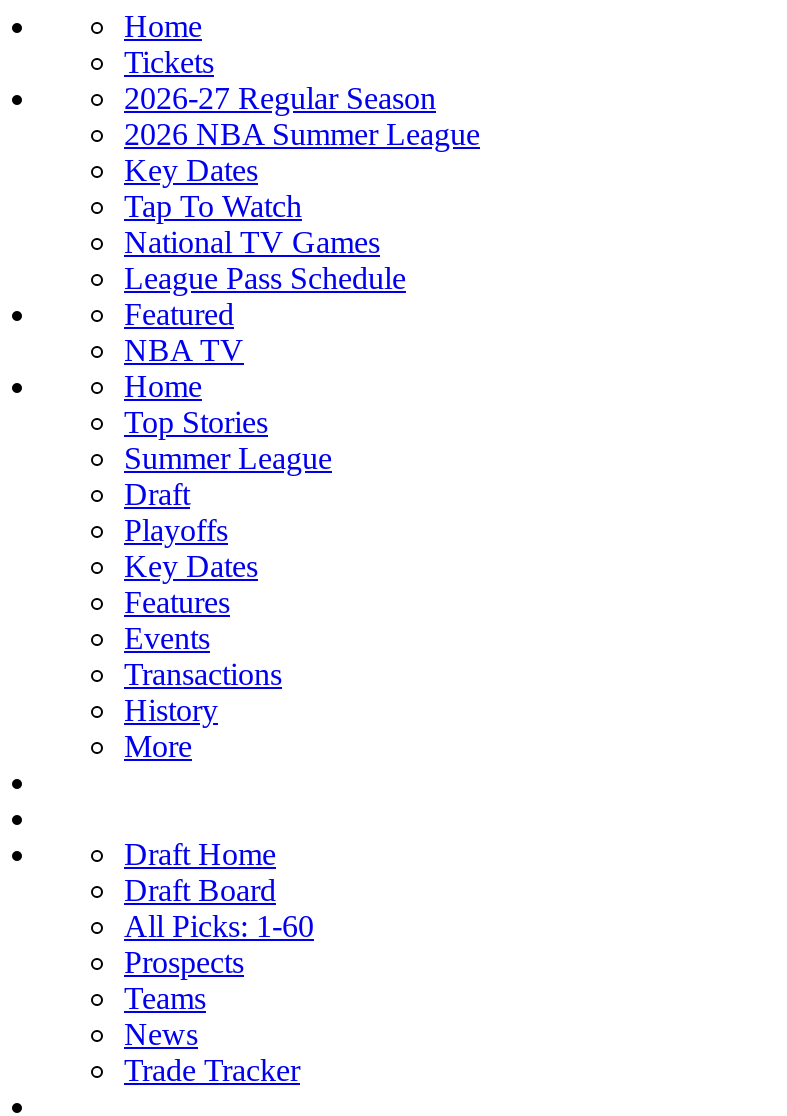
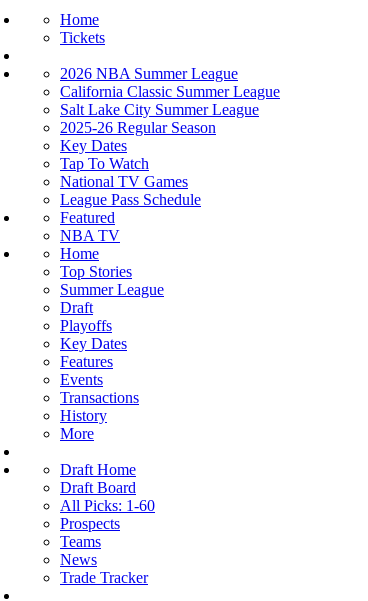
[124,81,436,115] 2026-27 Regular Season -> none
none -> [60,83,280,136] California Classic Summer League | Salt Lake City Summer League | 2025-26 Regular Season
moved [124,153,406,763] -> [60,137,201,442]: Key Dates | Tap To Watch | National TV Games | ... | History | More

